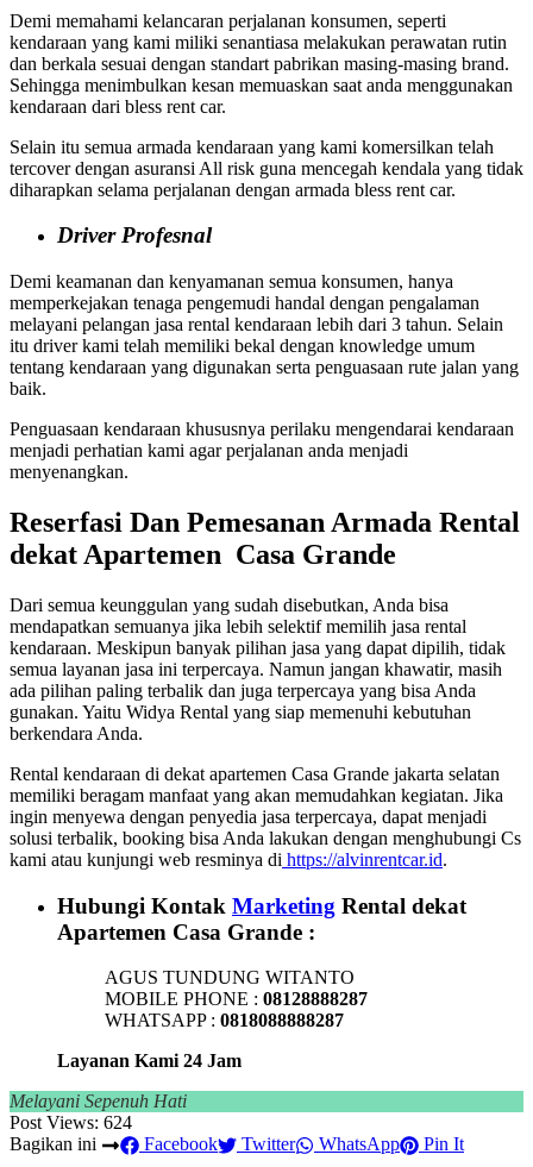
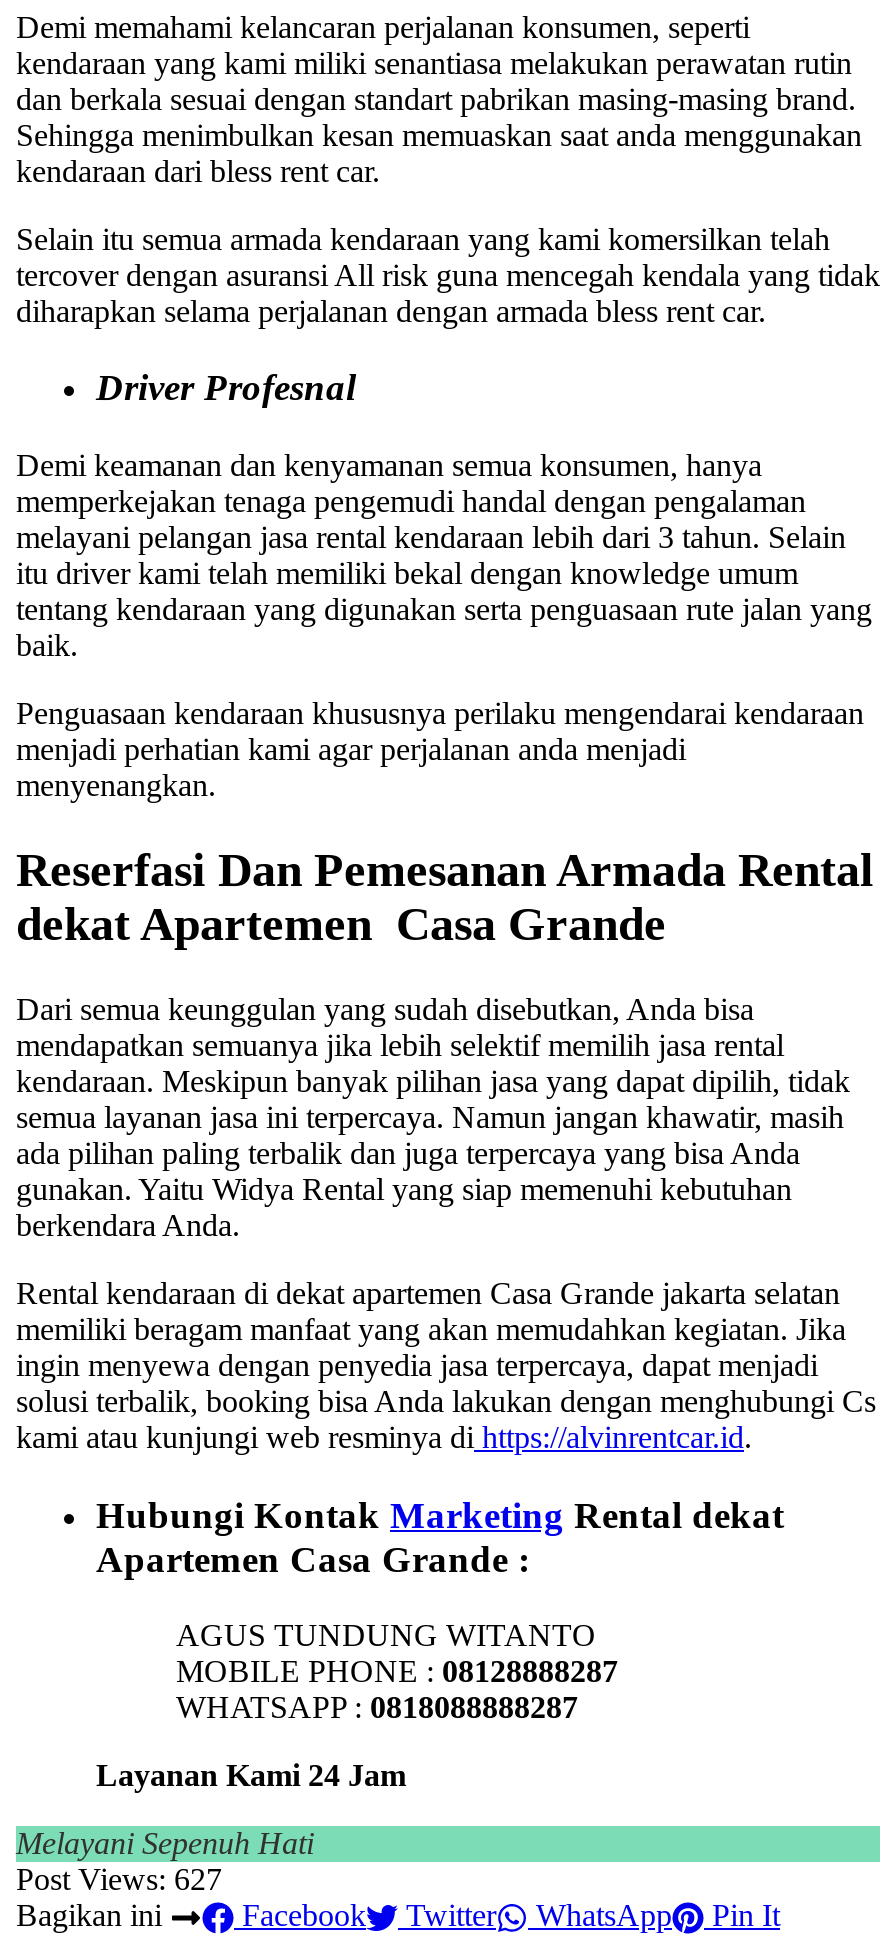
[10,1113,132,1133] Post Views: 624 -> [16,1863,222,1897] Post Views: 627

